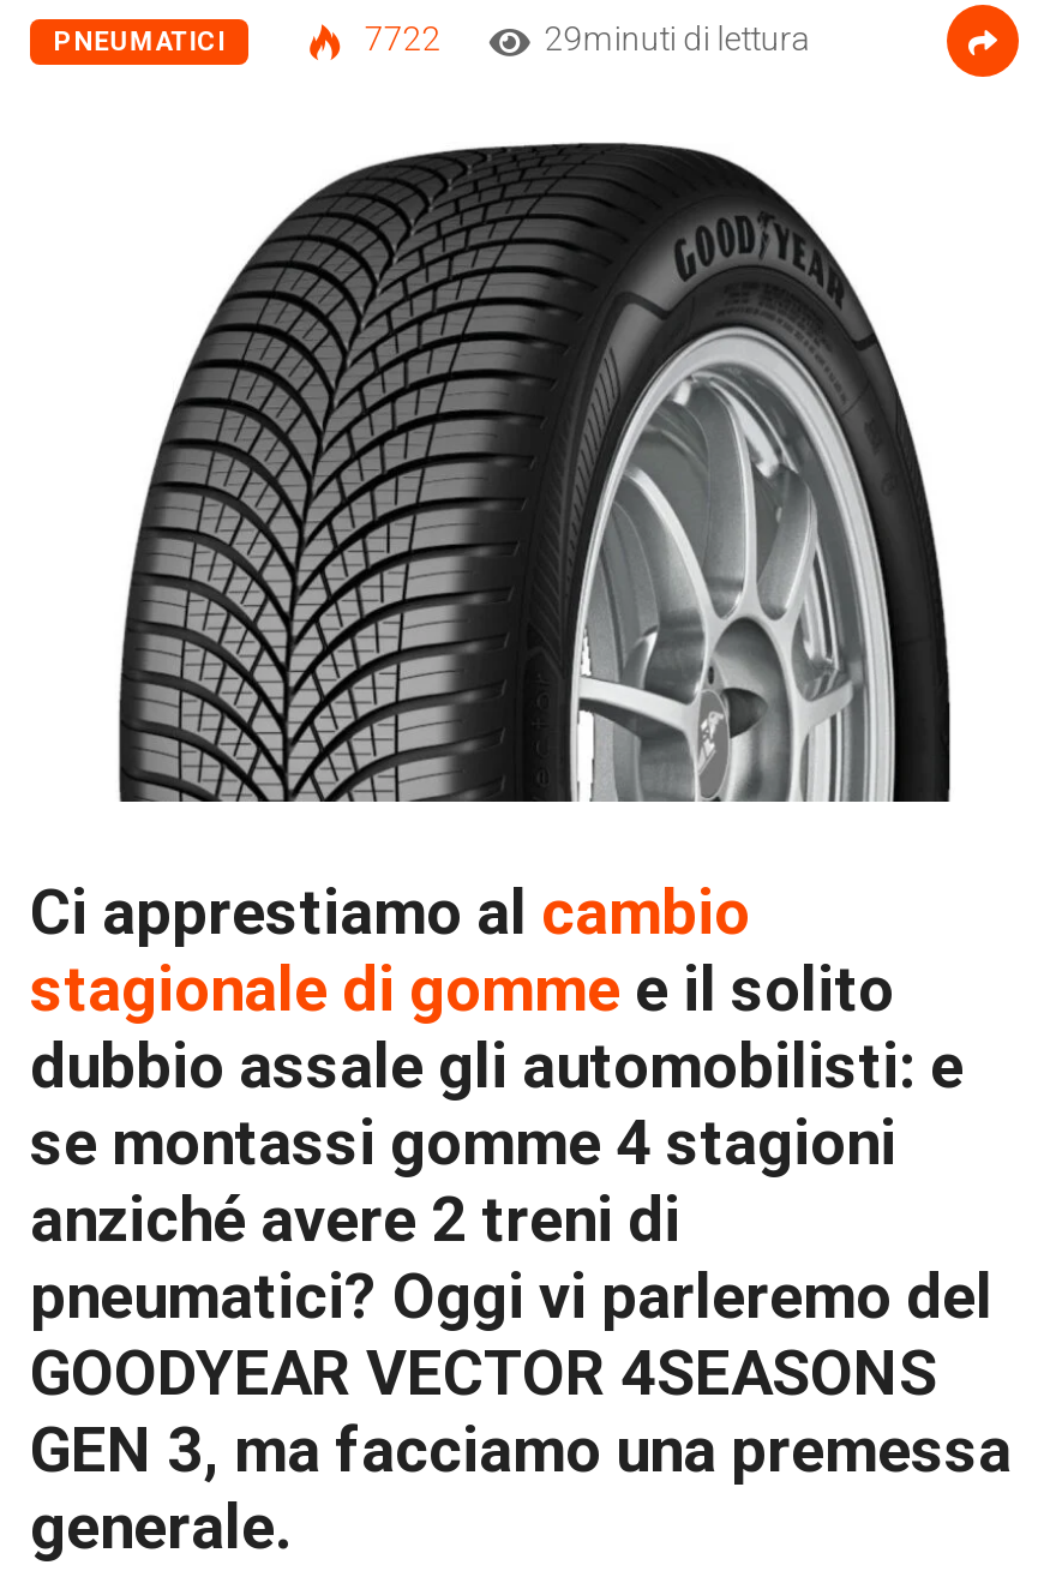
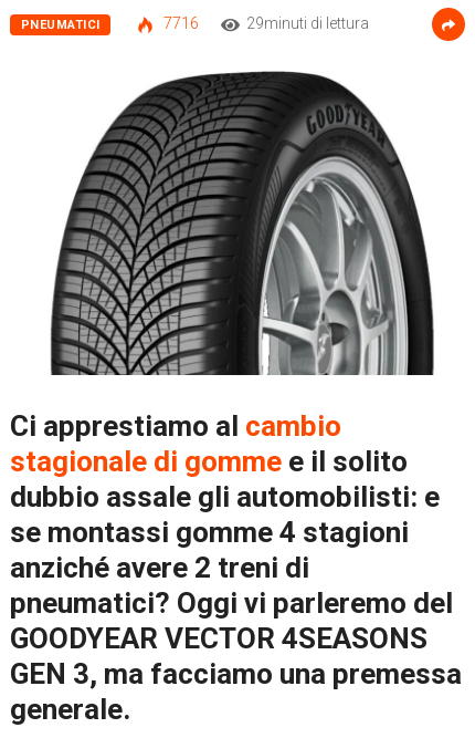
[357,19,441,58] 7722 -> [161,14,199,32] 7716

